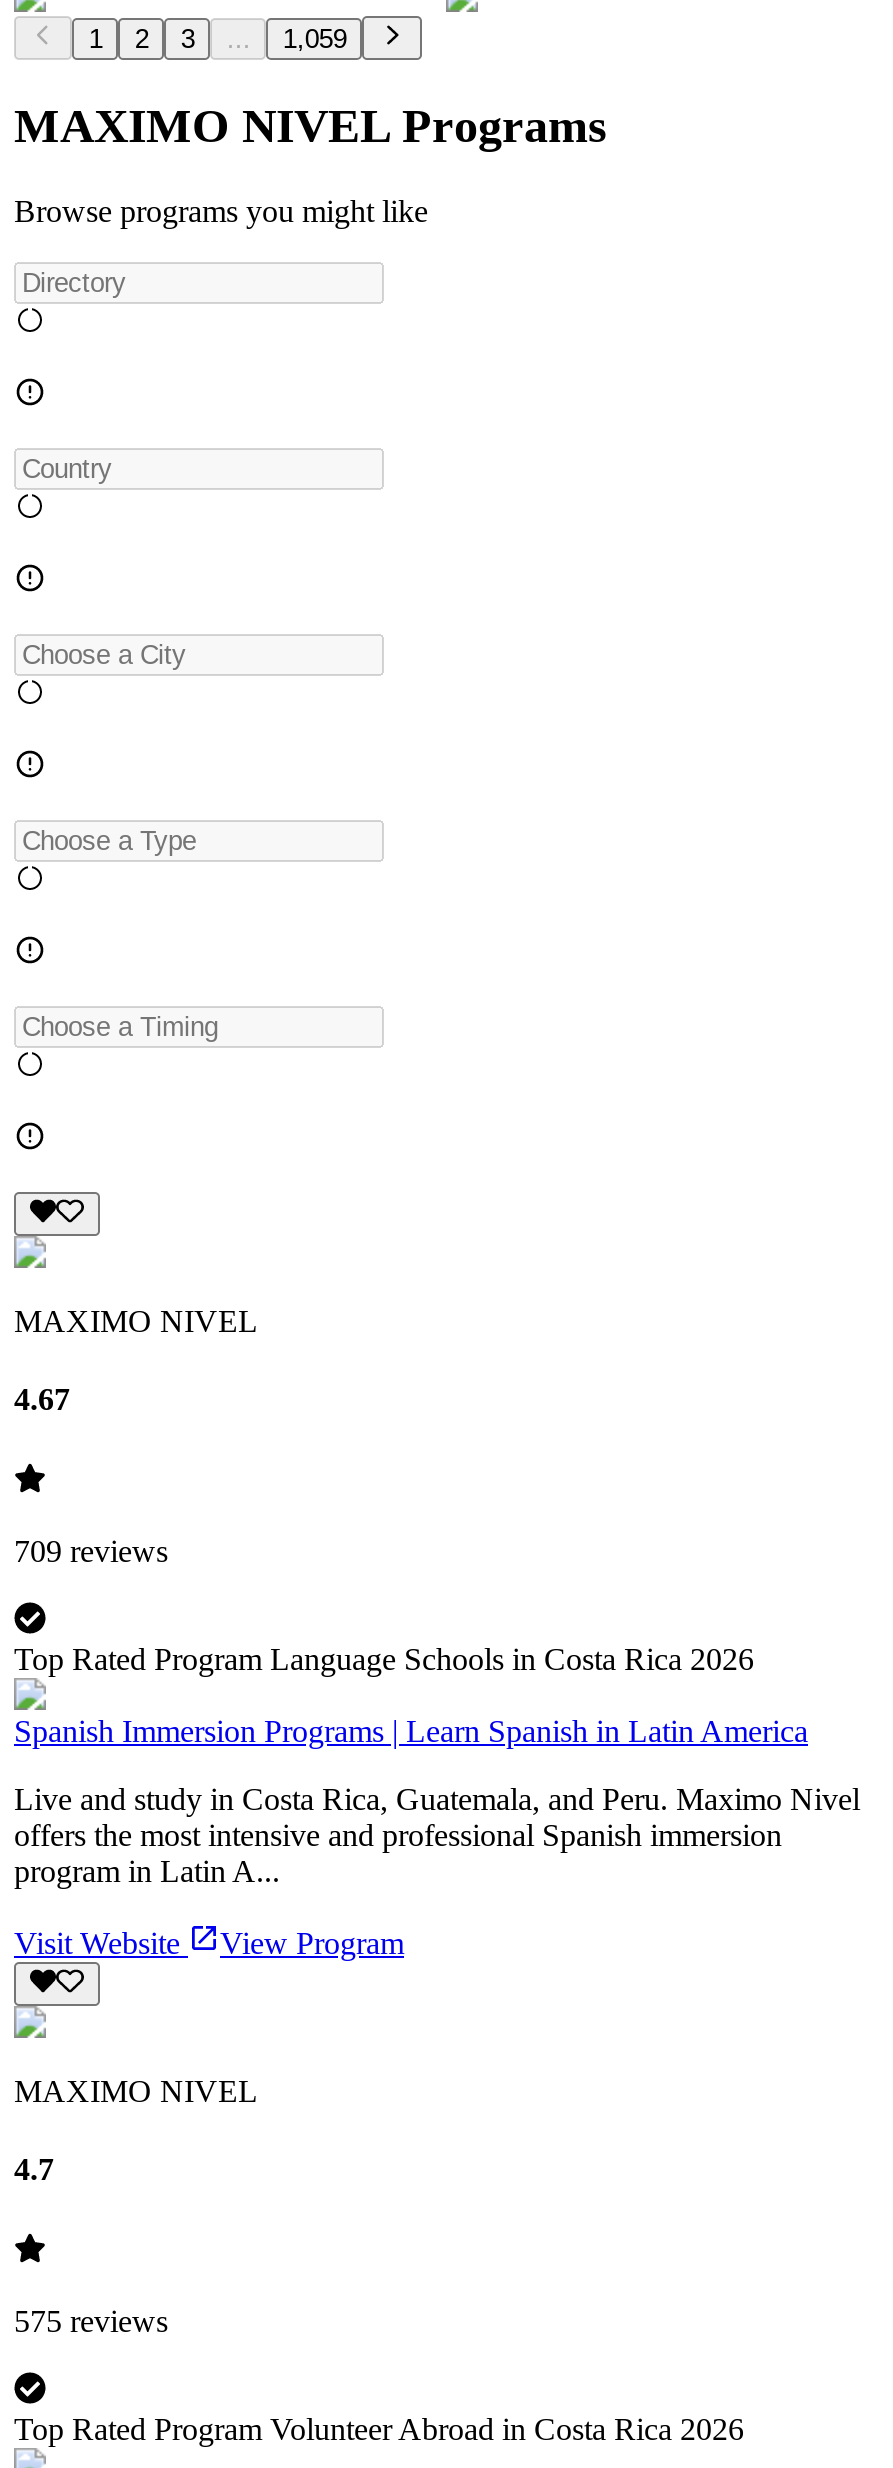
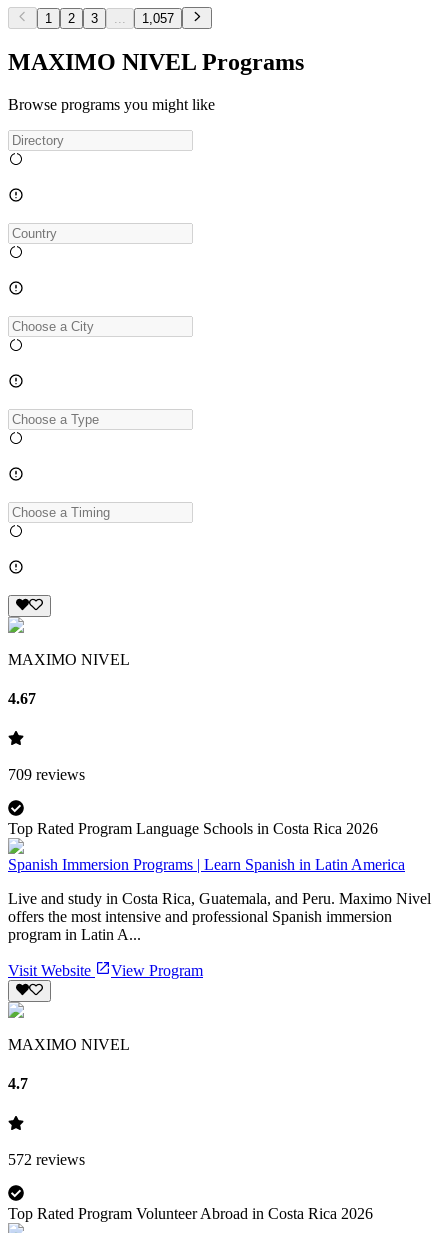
[283,24,347,54] 1,059 -> [142,11,174,26] 1,057
[14,2303,168,2337] 575 reviews -> [8,1150,85,1167] 572 reviews

